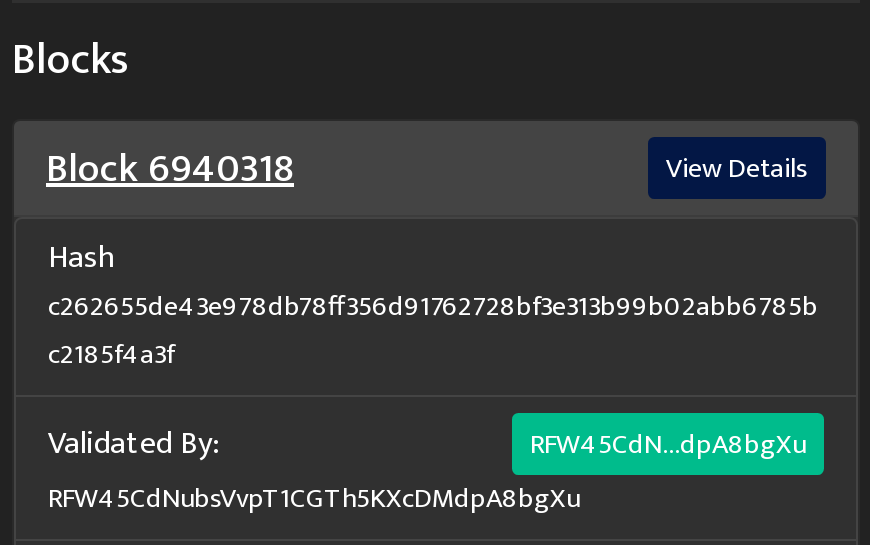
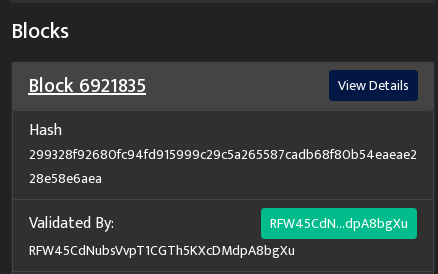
[46,134,294,202] Block6940318 -> [28,68,146,102] Block6921835
[48,283,818,377] c262655de43e978db78ff356d91762728bf3e313b99b02abb6785b | c2185f4a3f -> [29,143,417,190] 299328f92680fc94fd915999c29c5a265587cadb68f80b54eaeae2 | 28e58e6aea

